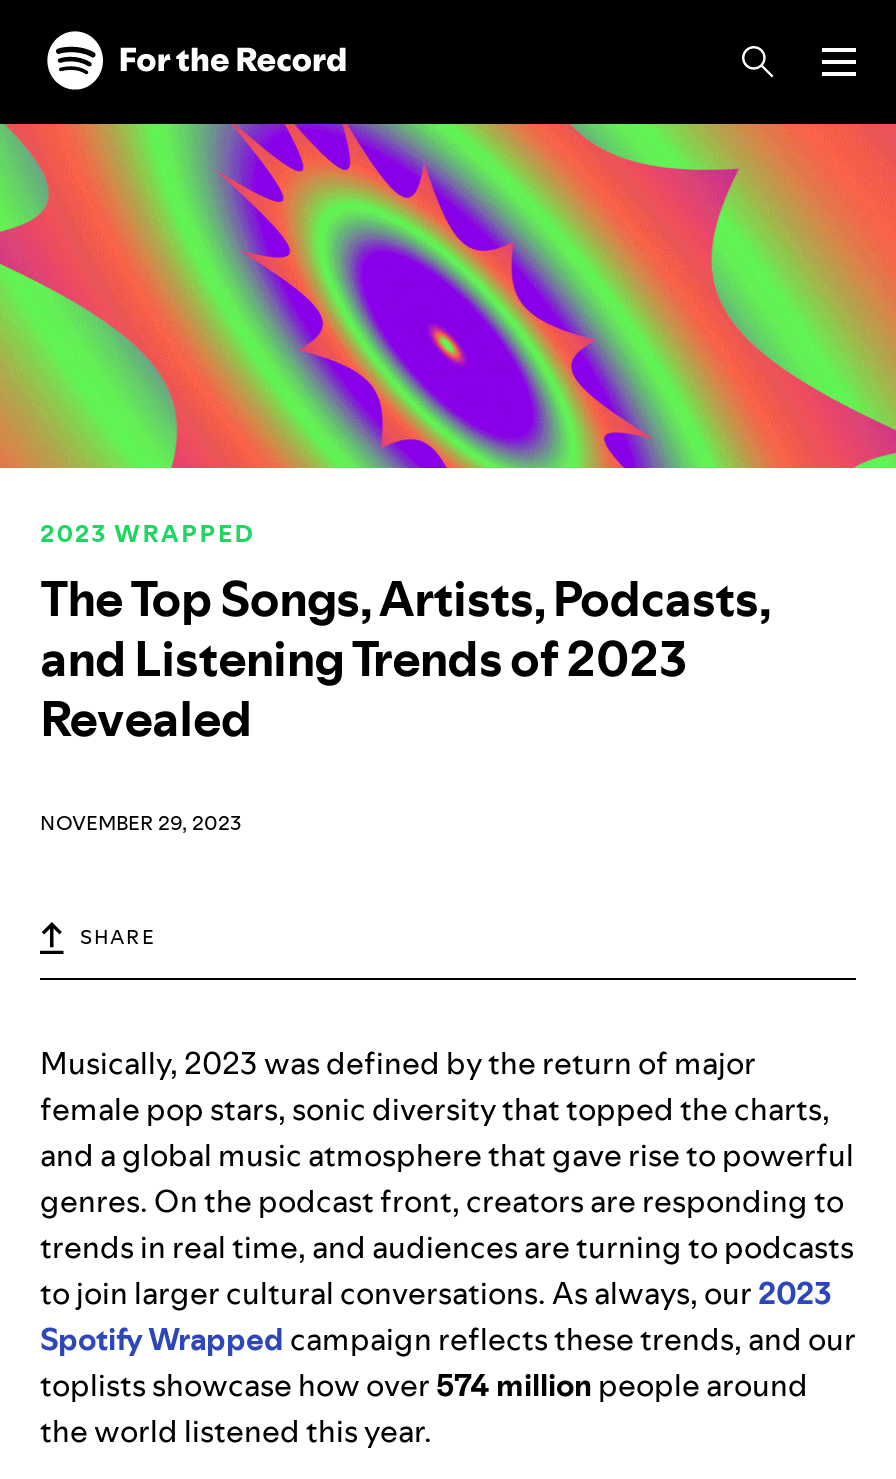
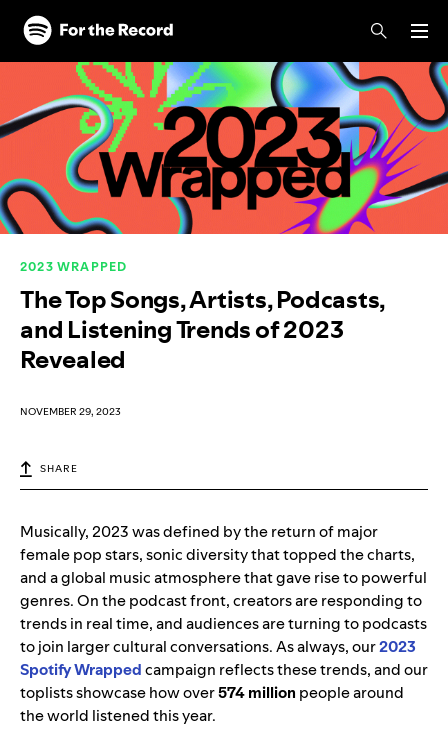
[6,122,890,470] [image] -> [3,61,445,235] [image]

